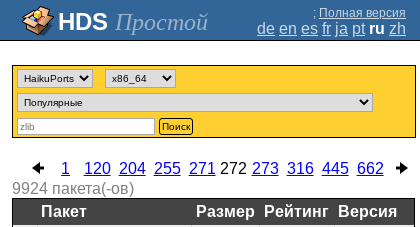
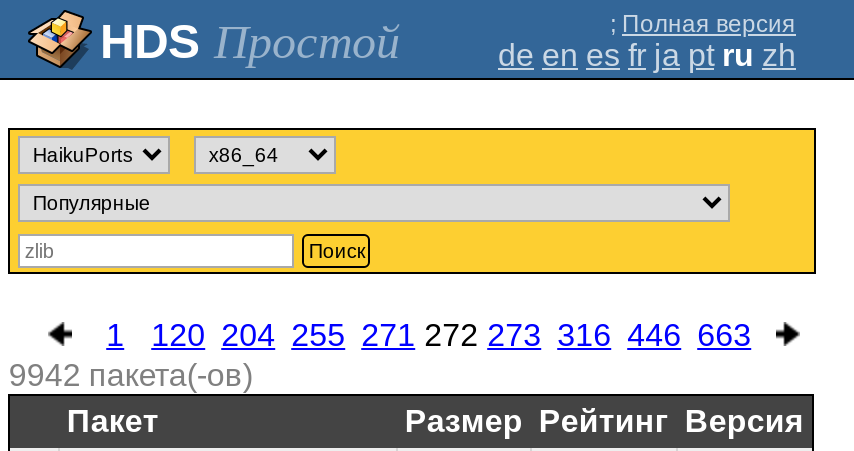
[61,160,384,177] 1 120 204 255 271 272 273 316 445 662 -> [106,318,751,352] 1 120 204 255 271 272 273 316 446 663
[12,180,134,197] 9924 пакета(-ов) -> [9,358,253,392] 9942 пакета(-ов)

